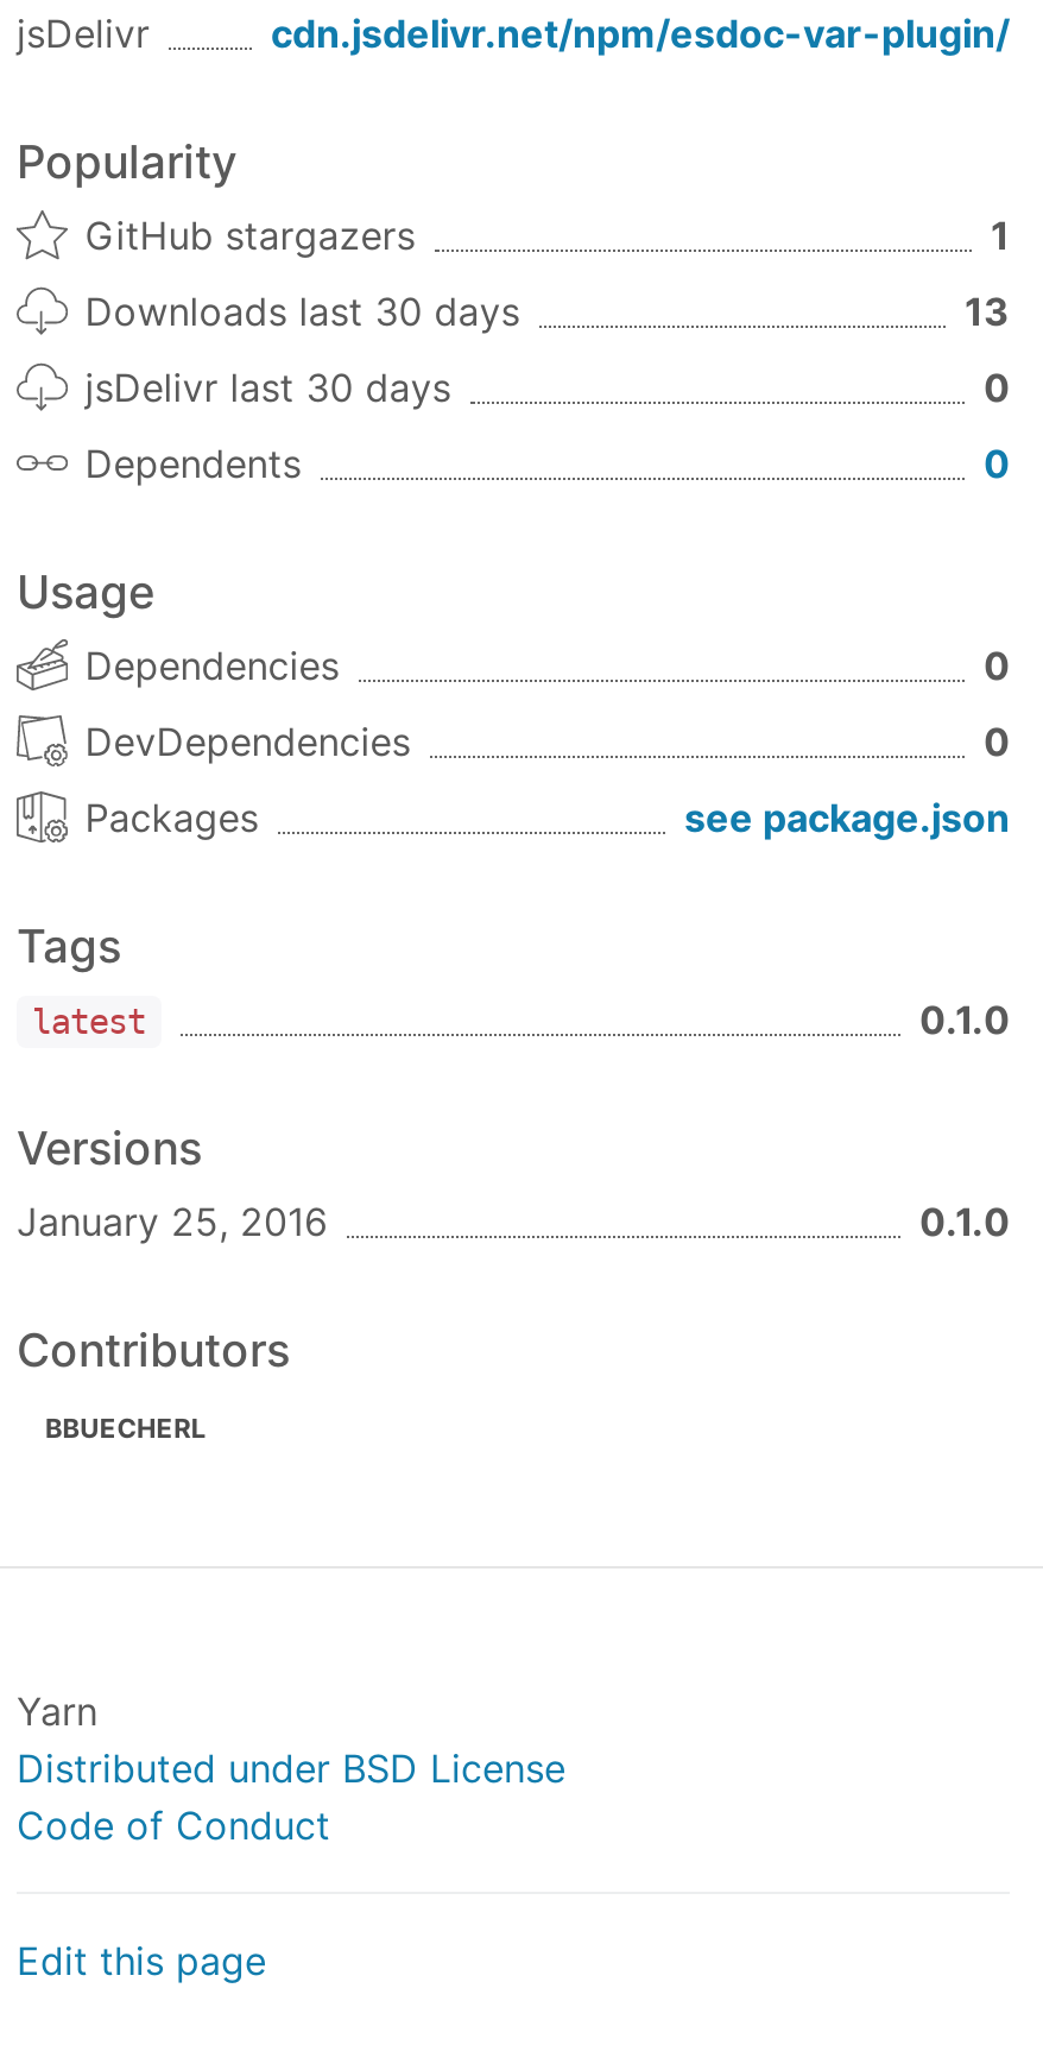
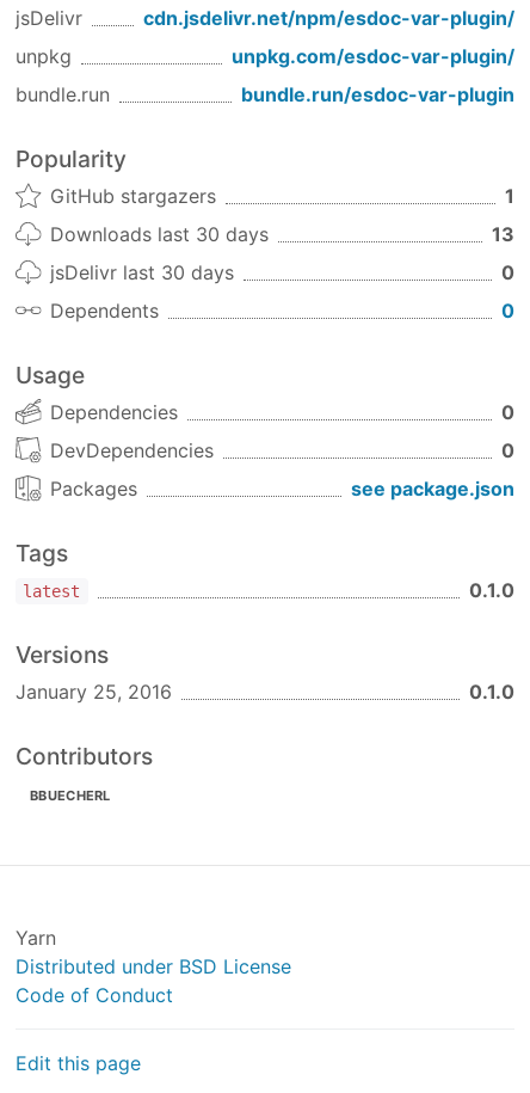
none -> [16,45,514,107] unpkg | unpkg.com/esdoc-var-plugin/ | bundle.run | bundle.run/esdoc-var-plugin

